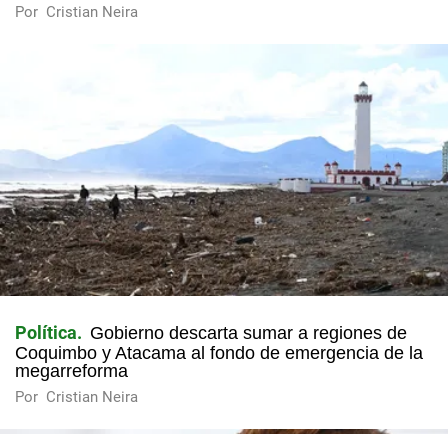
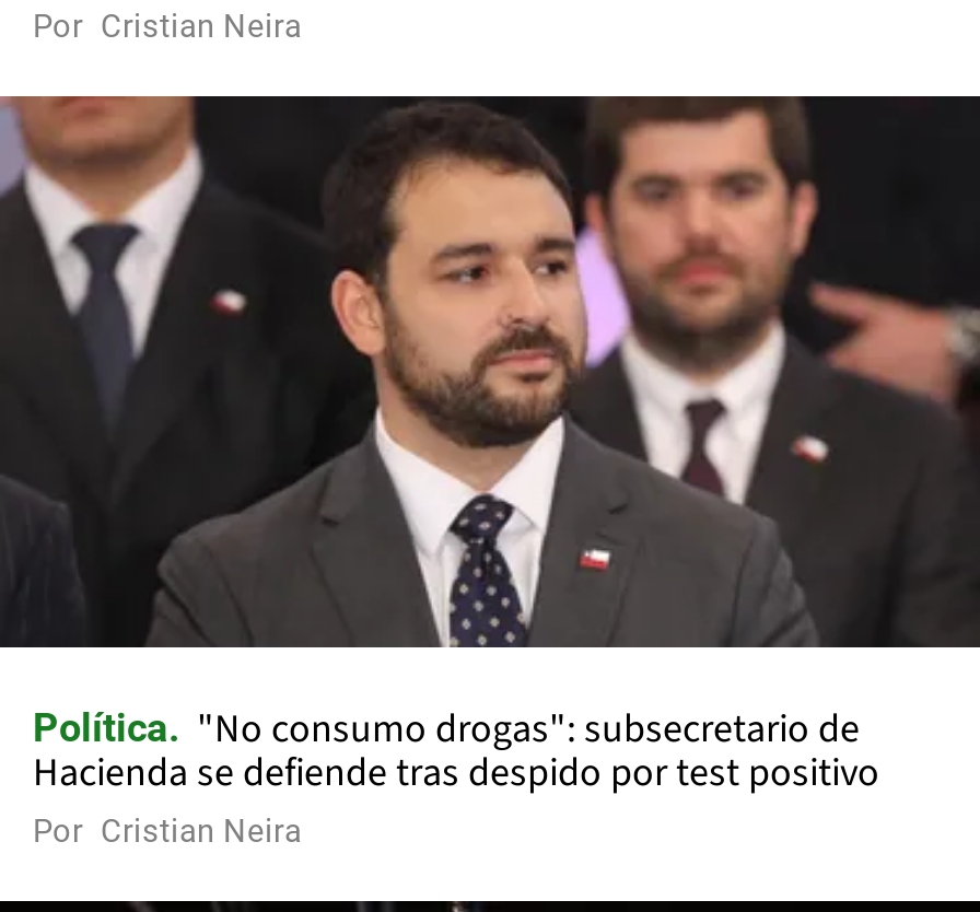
[3,44,445,381] [image] | Gobierno descarta sumar a regiones de | Coquimbo y Atacama al fondo de emergencia de la | megarreforma -> [7,94,973,801] [image] | "No consumo drogas": subsecretario de | Hacienda se defiende tras despido por test positivo

